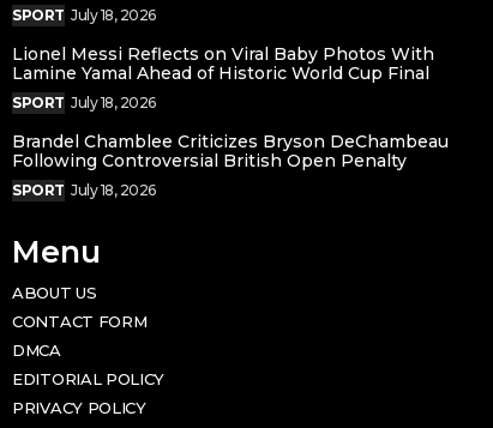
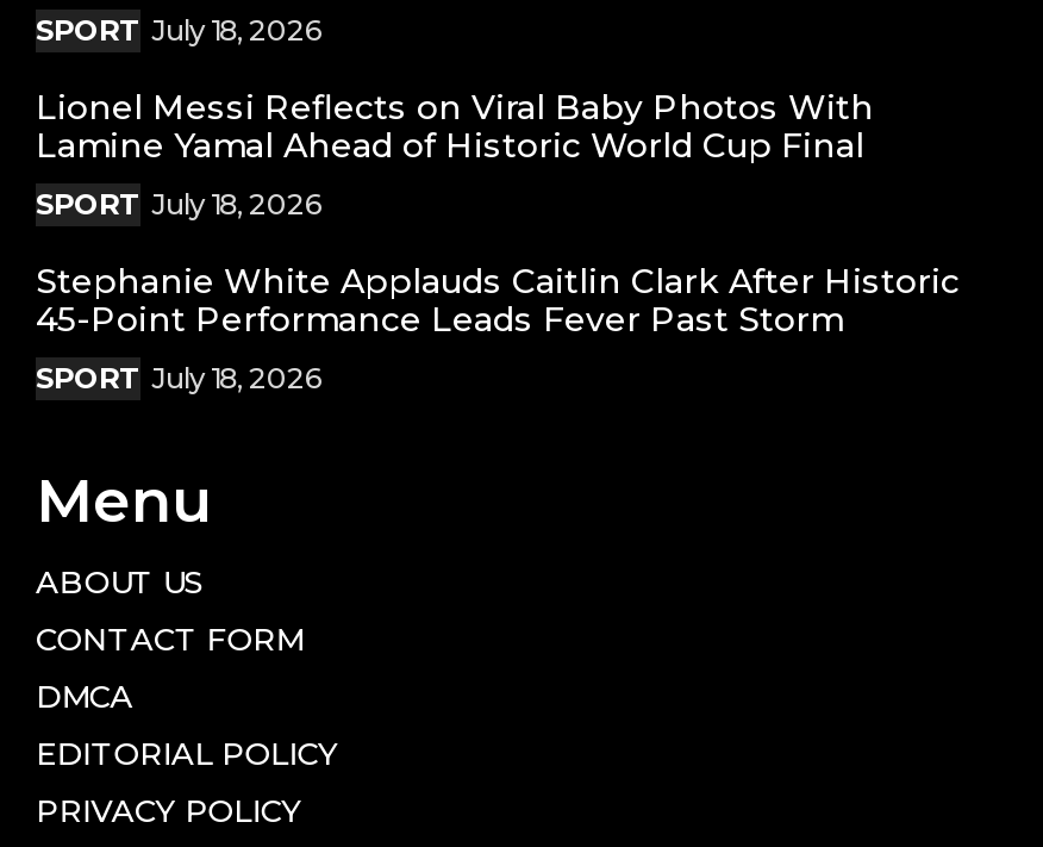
[12,130,449,171] Brandel Chamblee Criticizes Bryson DeChambeau | Following Controversial British Open Penalty -> [36,259,960,340] Stephanie White Applauds Caitlin Clark After Historic | 45-Point Performance Leads Fever Past Storm

